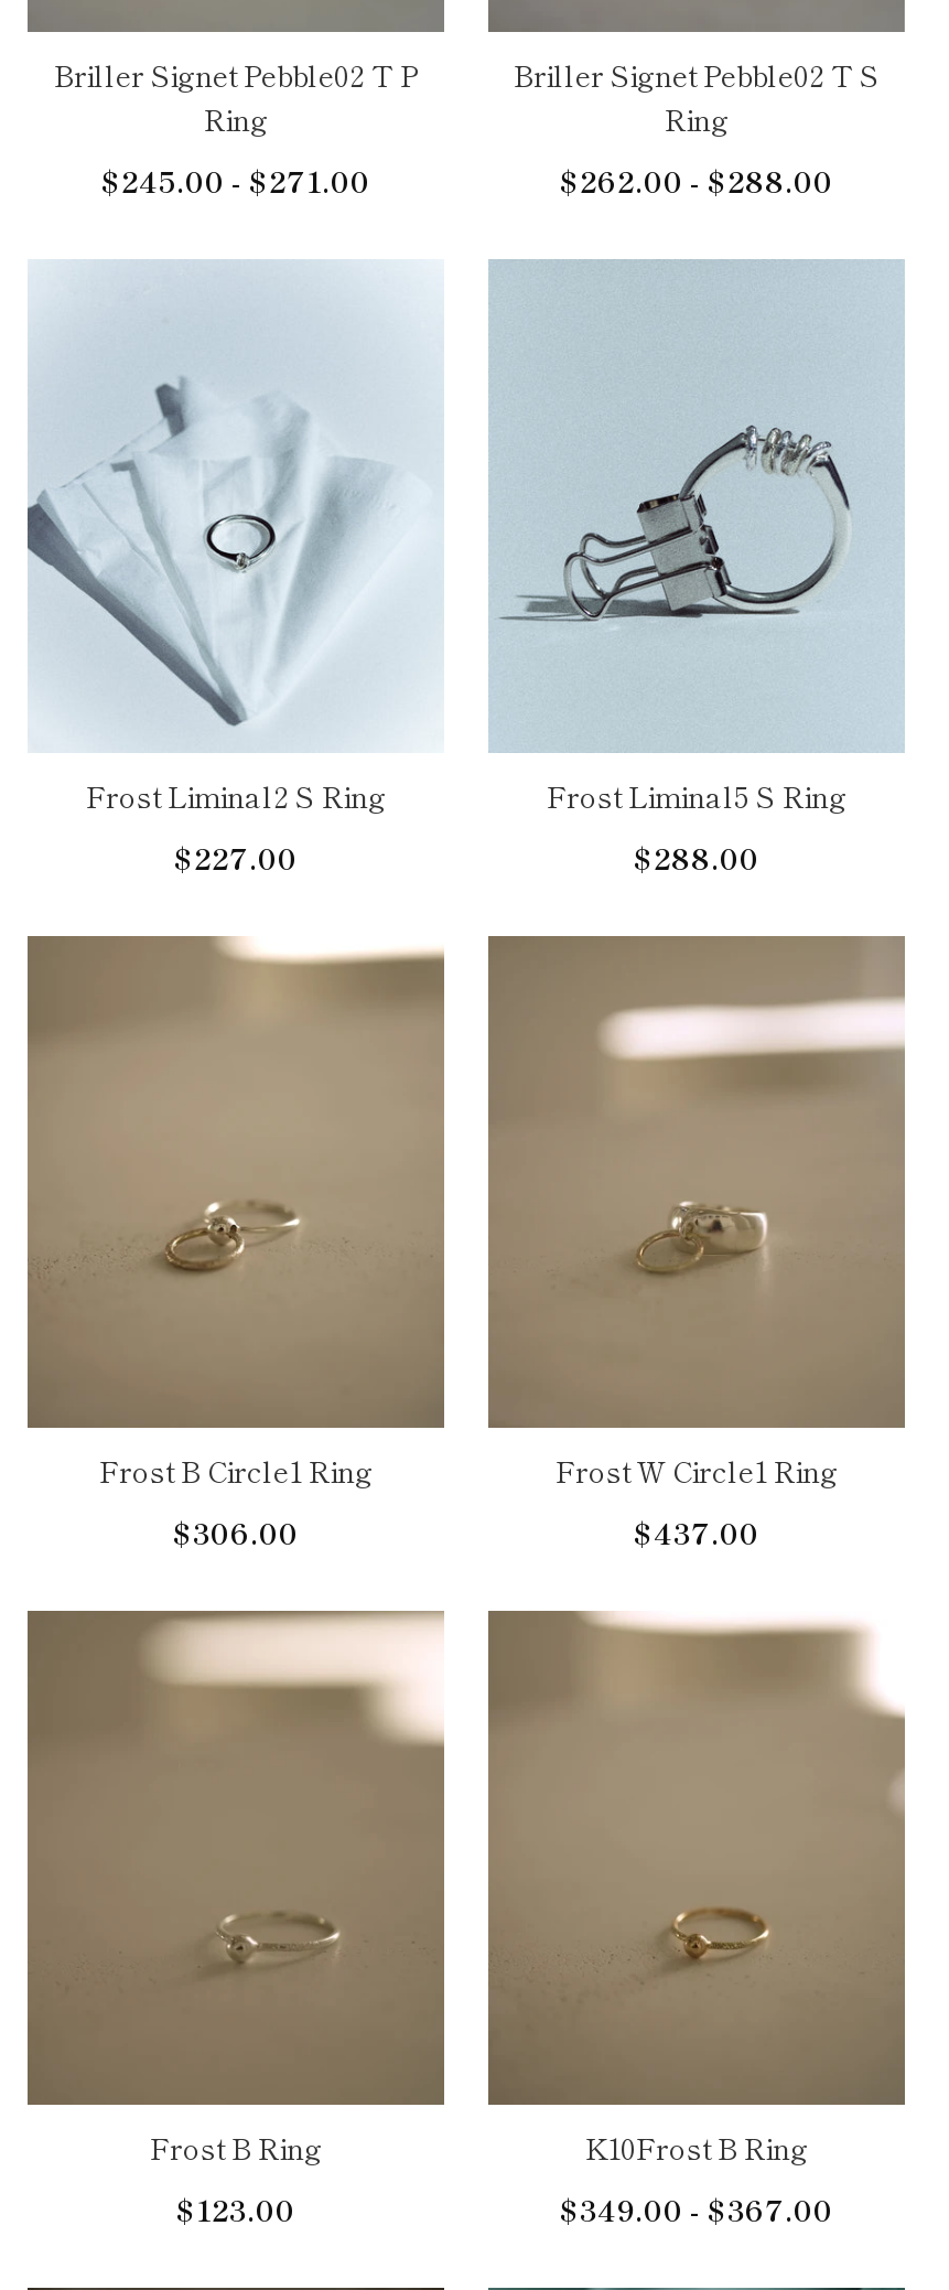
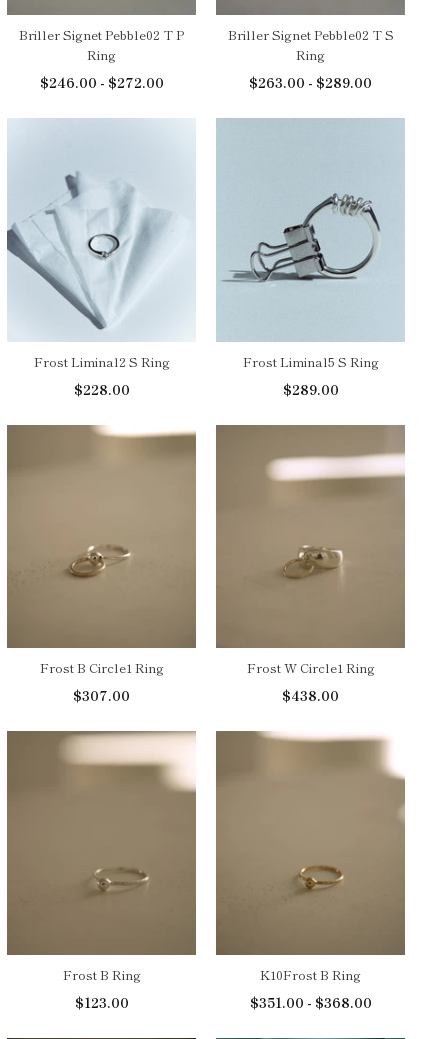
[101,159,370,201] $245.00 - $271.00 -> [39,73,163,92] $246.00 - $272.00
[560,159,833,201] $262.00 - $288.00 -> [249,73,372,92] $263.00 - $289.00
[174,836,298,878] $227.00 -> [73,380,129,399] $228.00
[634,836,759,878] $288.00 -> [282,380,338,399] $289.00
[173,1512,299,1554] $306.00 -> [73,686,130,705] $307.00
[634,1512,759,1554] $437.00 -> [282,686,339,705] $438.00
[560,2189,833,2231] $349.00 - $367.00 -> [249,993,371,1012] $351.00 - $368.00

